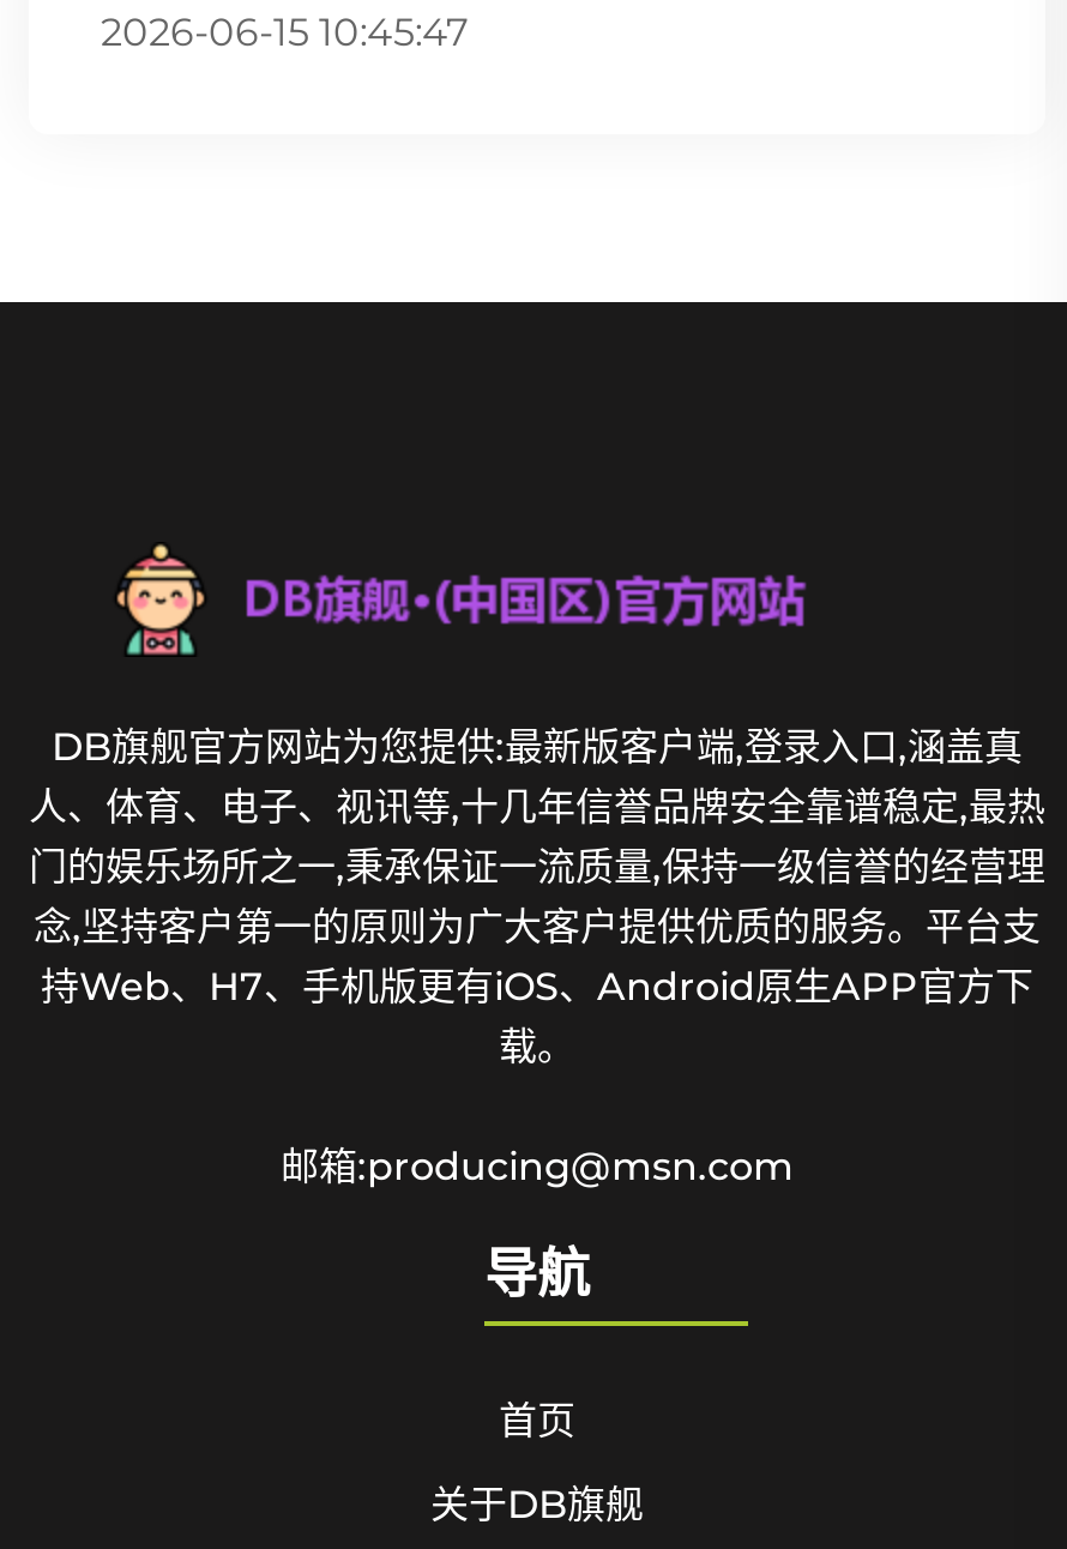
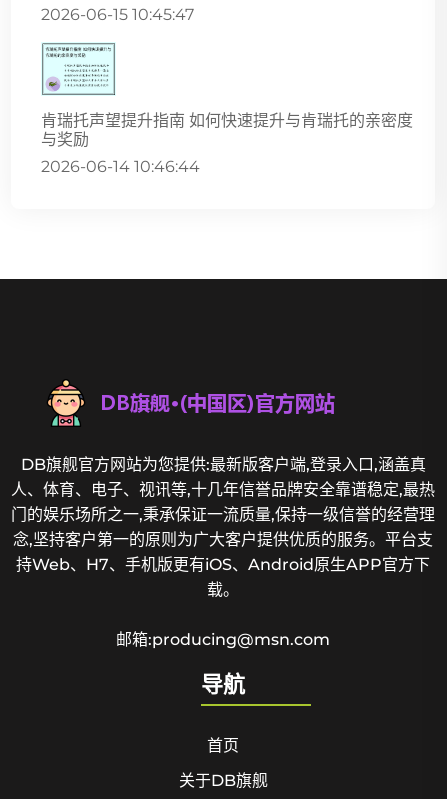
none -> [41,42,413,176] [image] | 肯瑞托声望提升指南 如何快速提升与肯瑞托的亲密度 | 与奖励 | 2026-06-14 10:46:44

